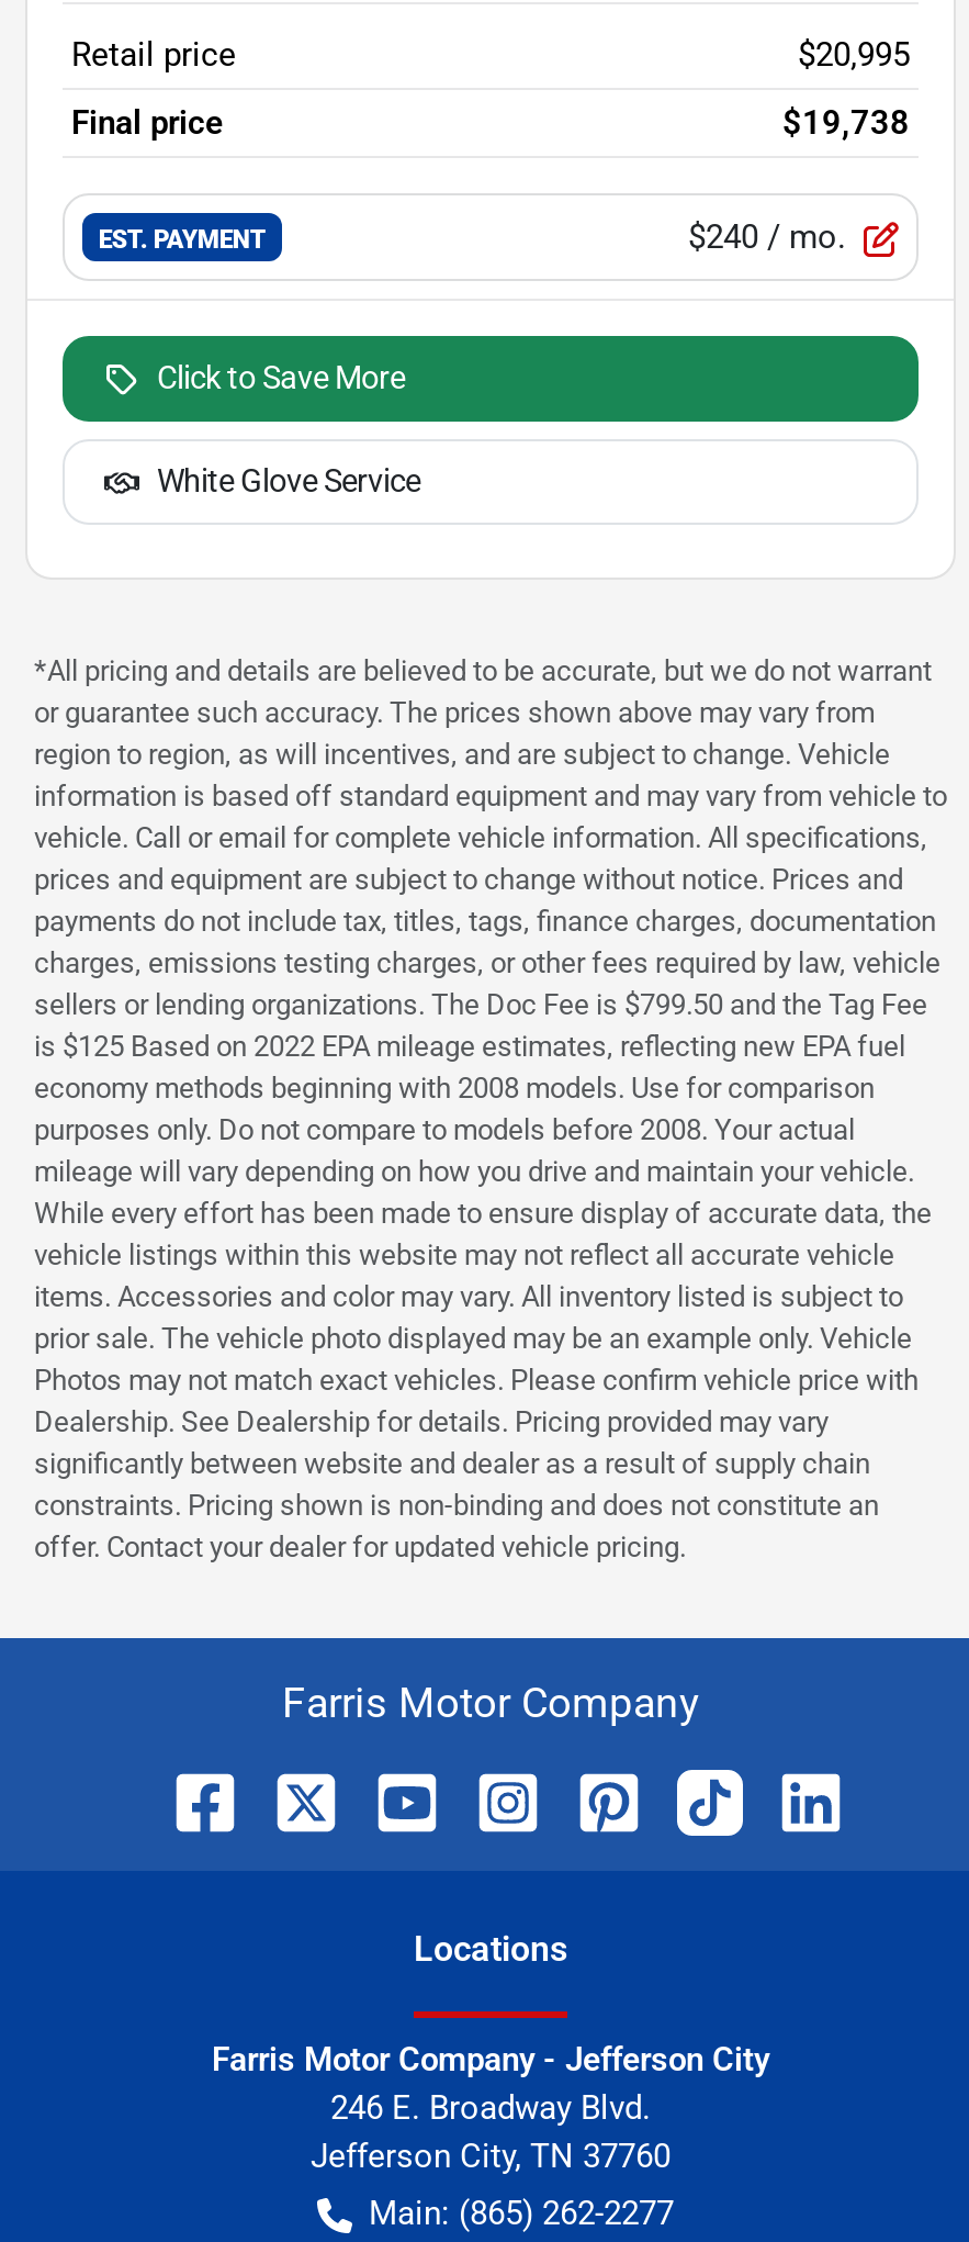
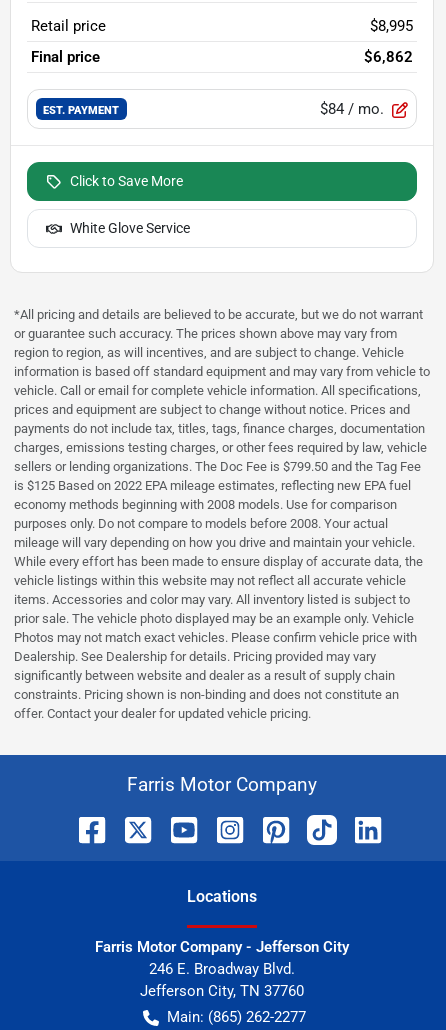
[798,36,910,75] $20,995 -> [370,17,413,35] $8,995
[782,104,910,143] $19,738 -> [364,48,413,66] $6,862
[688,218,846,257] $240 / mo. -> [320,100,384,118] $84 / mo.

